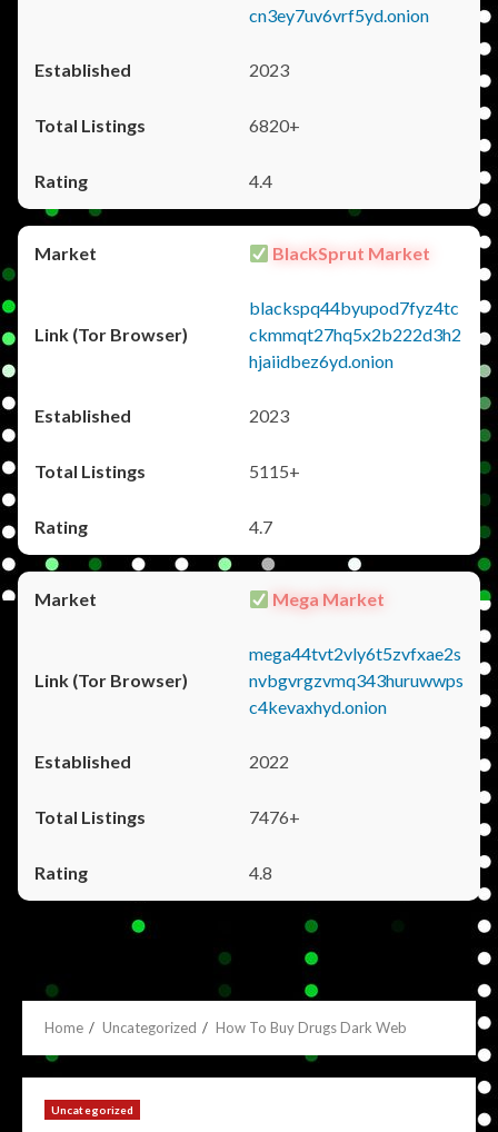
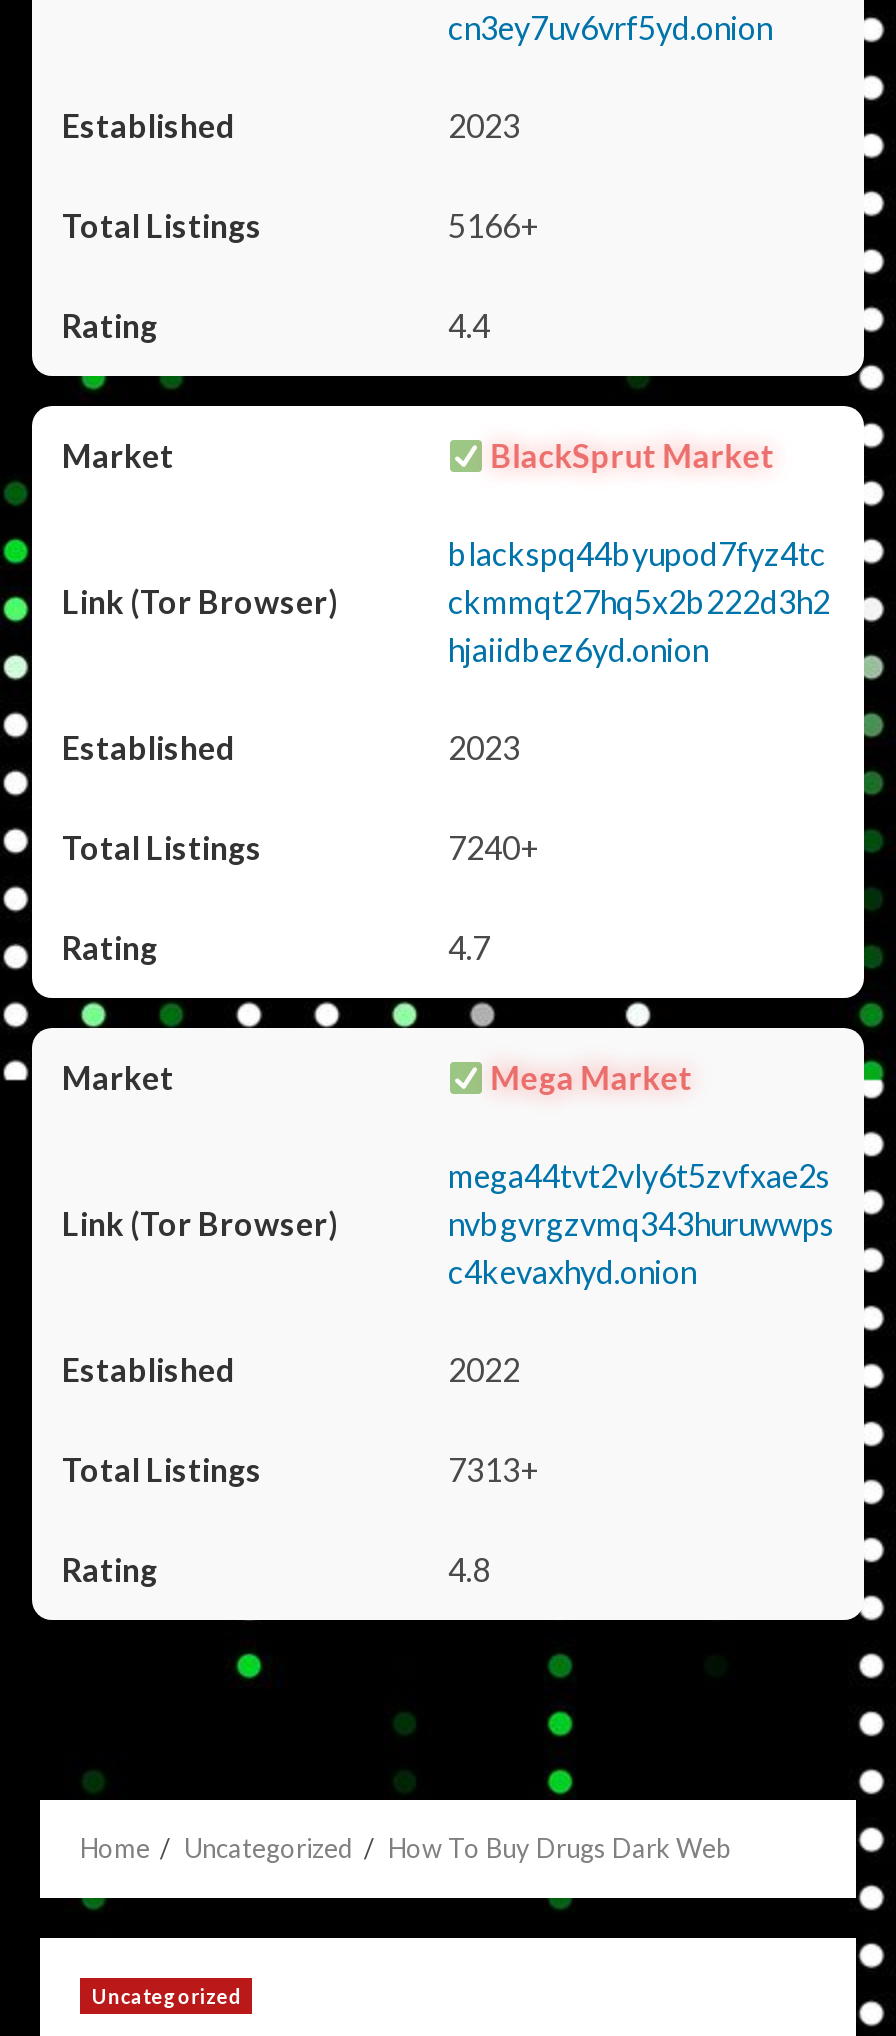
[249,115,300,136] 6820+ -> [448,206,540,244] 5166+
[249,460,300,481] 5115+ -> [448,828,540,866] 7240+
[249,806,300,827] 7476+ -> [448,1450,540,1488] 7313+

